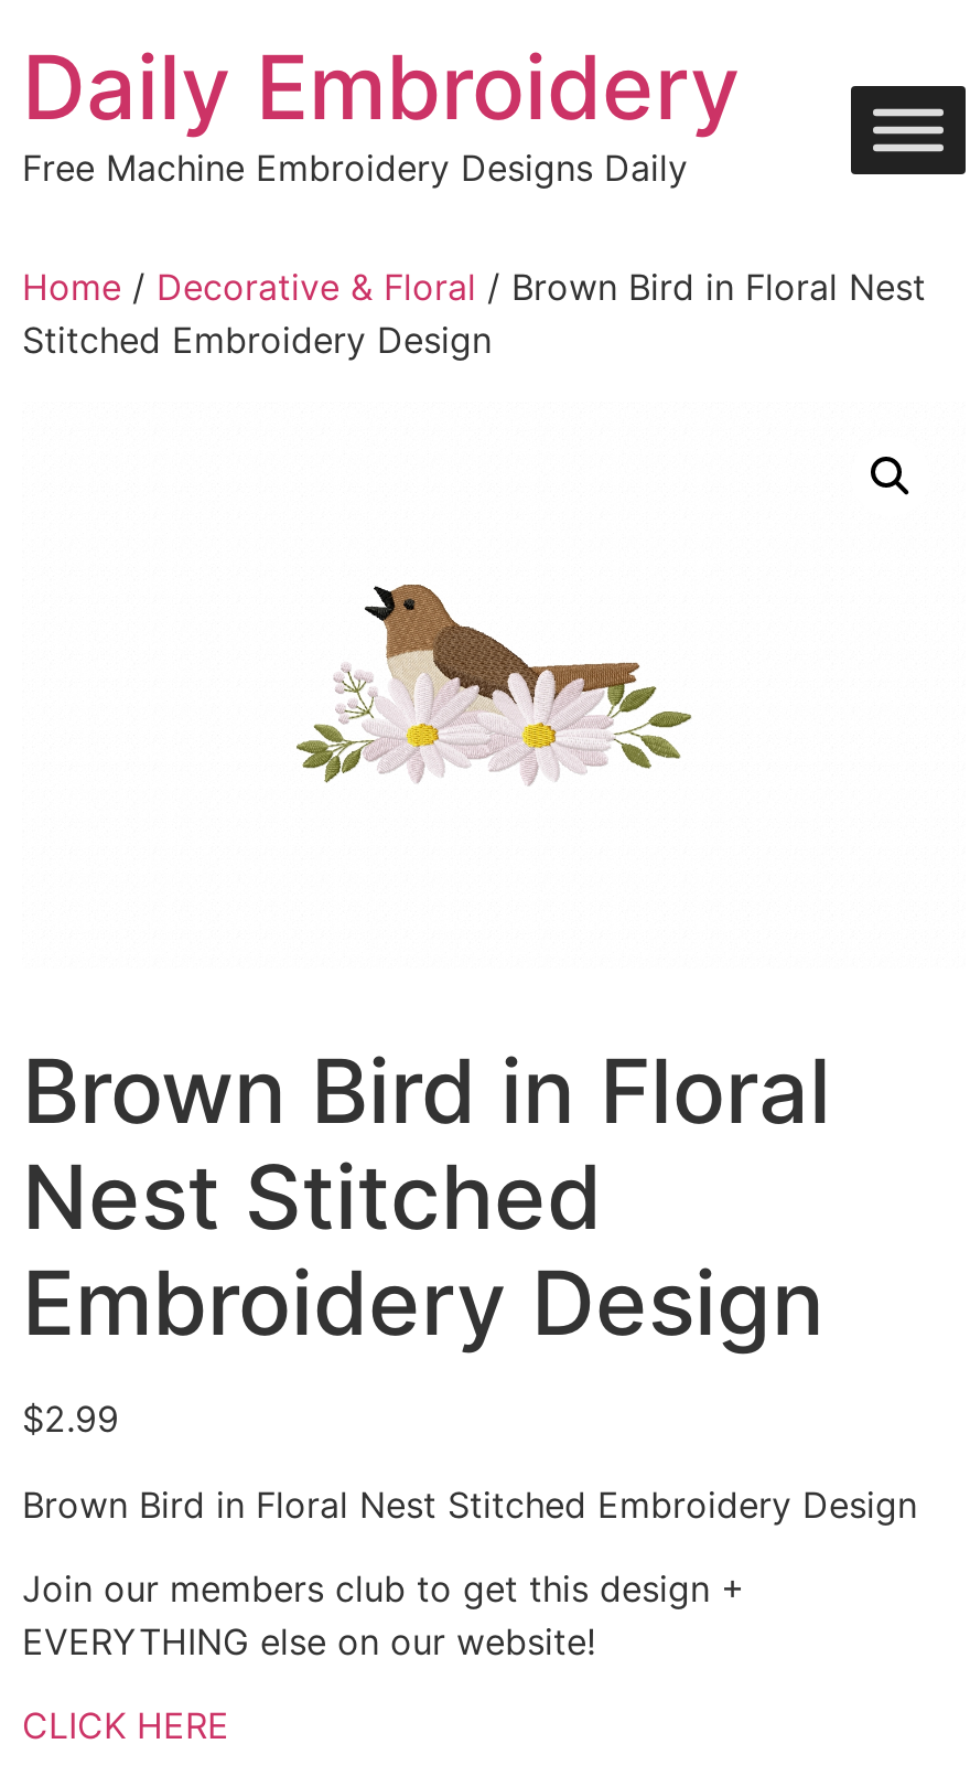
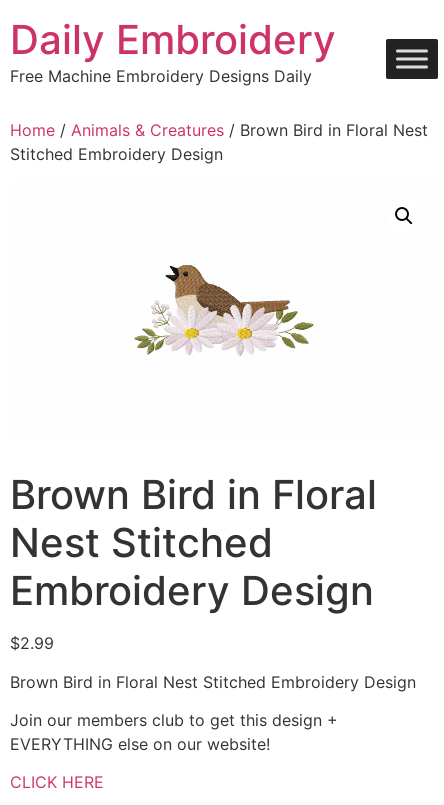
[22,266,926,310] Home / Decorative & Floral / Brown Bird in Floral Nest -> [10,120,428,140] Home / Animals & Creatures / Brown Bird in Floral Nest

